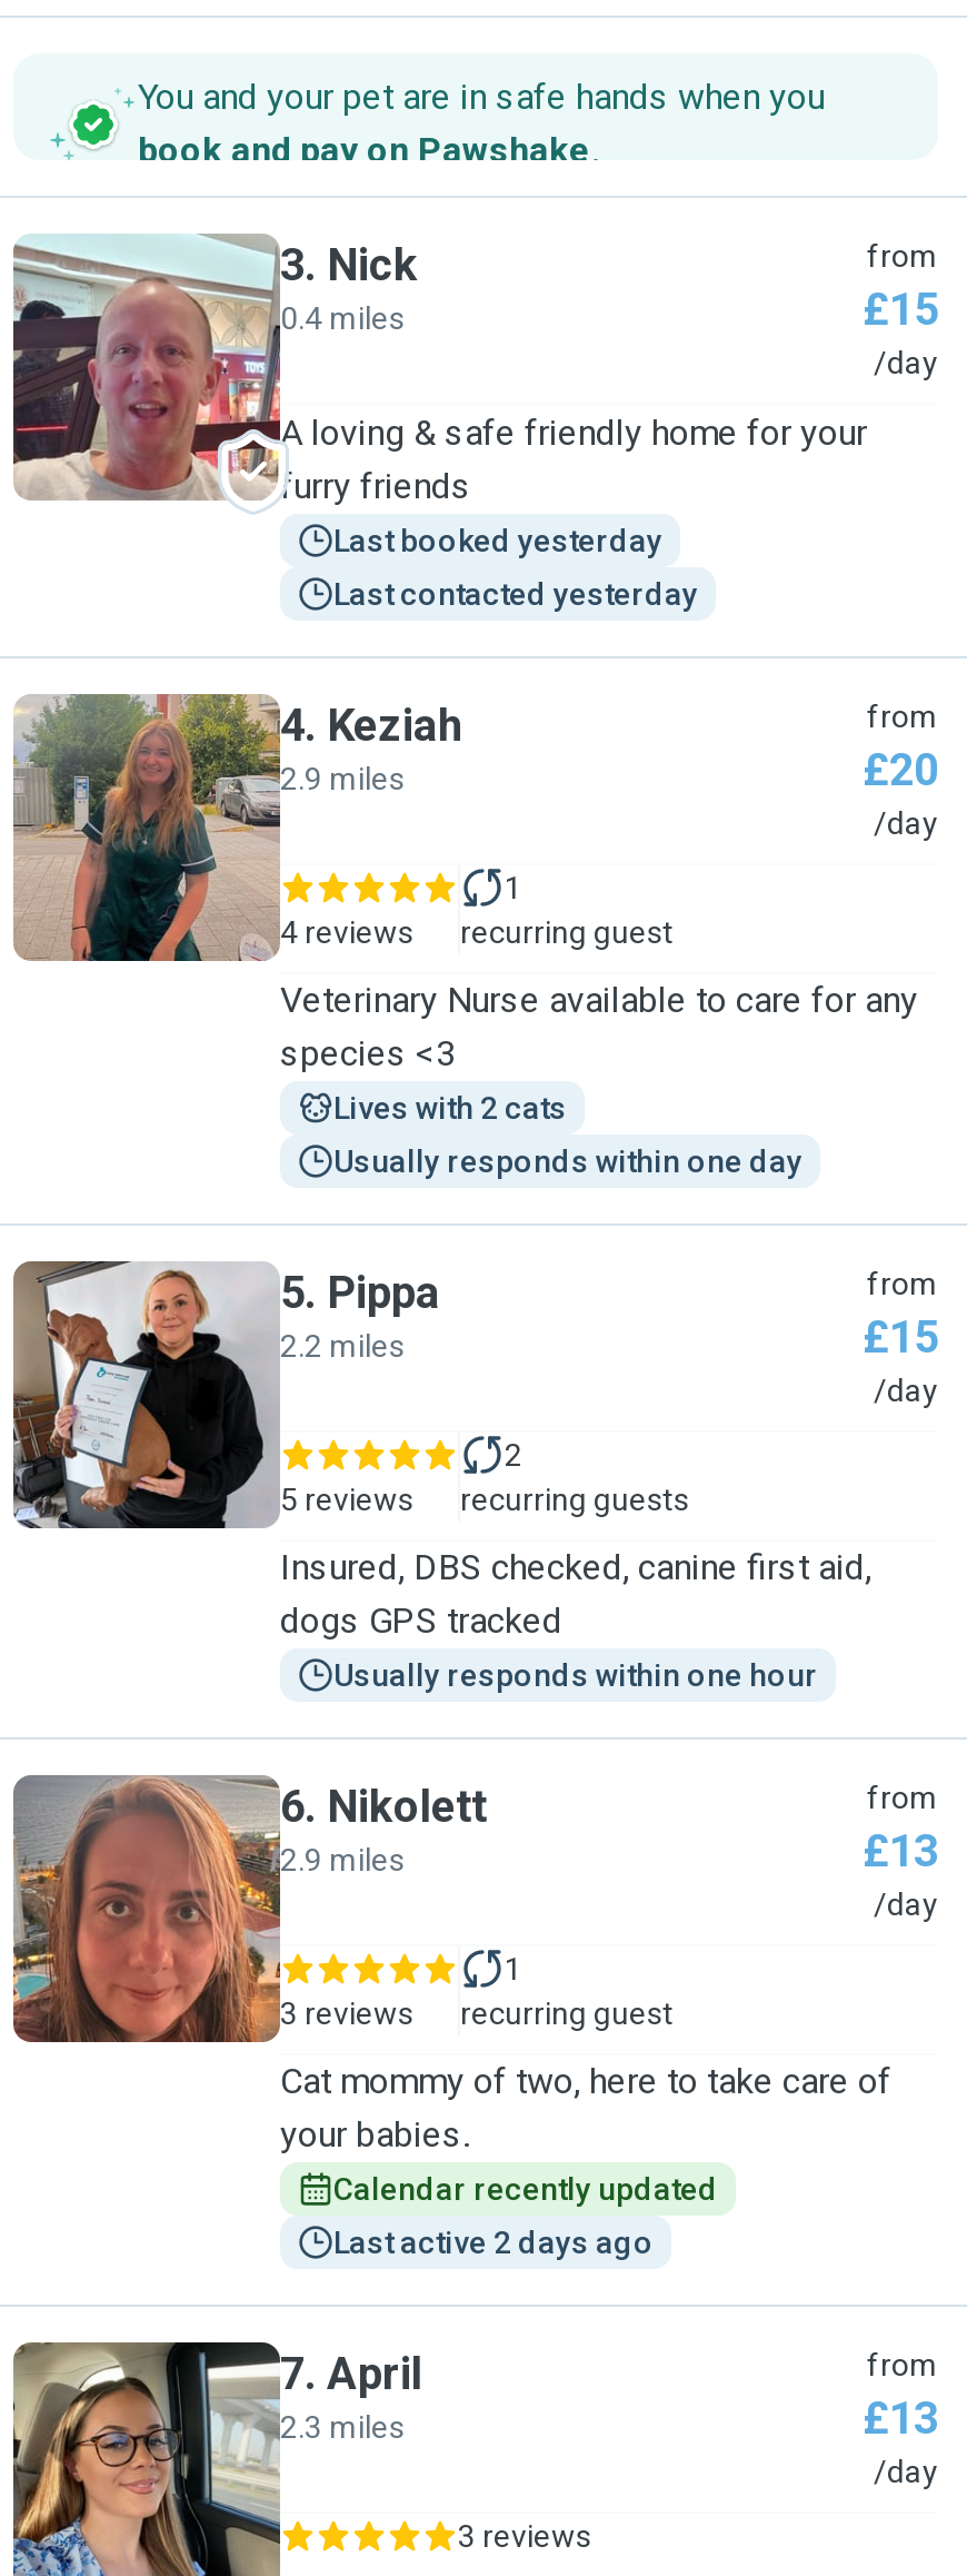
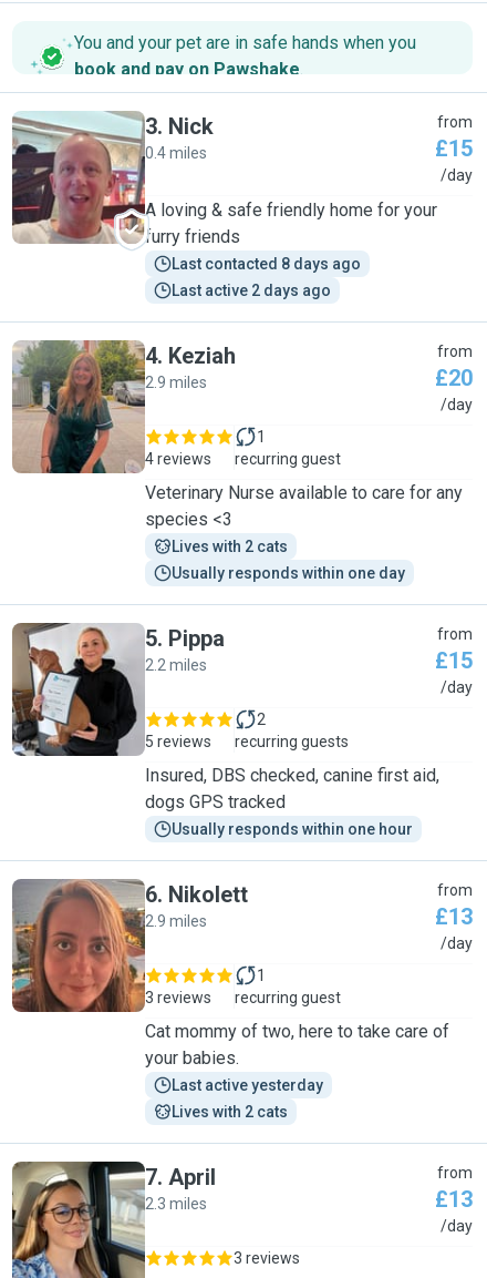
[333,523,662,558] Last booked yesterday -> [172,255,361,273] Last contacted 8 days ago
[333,576,698,612] Last contacted yesterday -> none
none -> [172,1103,288,1121] Lives with 2 cats
[333,2171,718,2207] Calendar recently updated -> [172,1076,323,1094] Last active yesterday
moved [333,2225,654,2260] -> [172,282,331,299]: Last active 2 days ago

